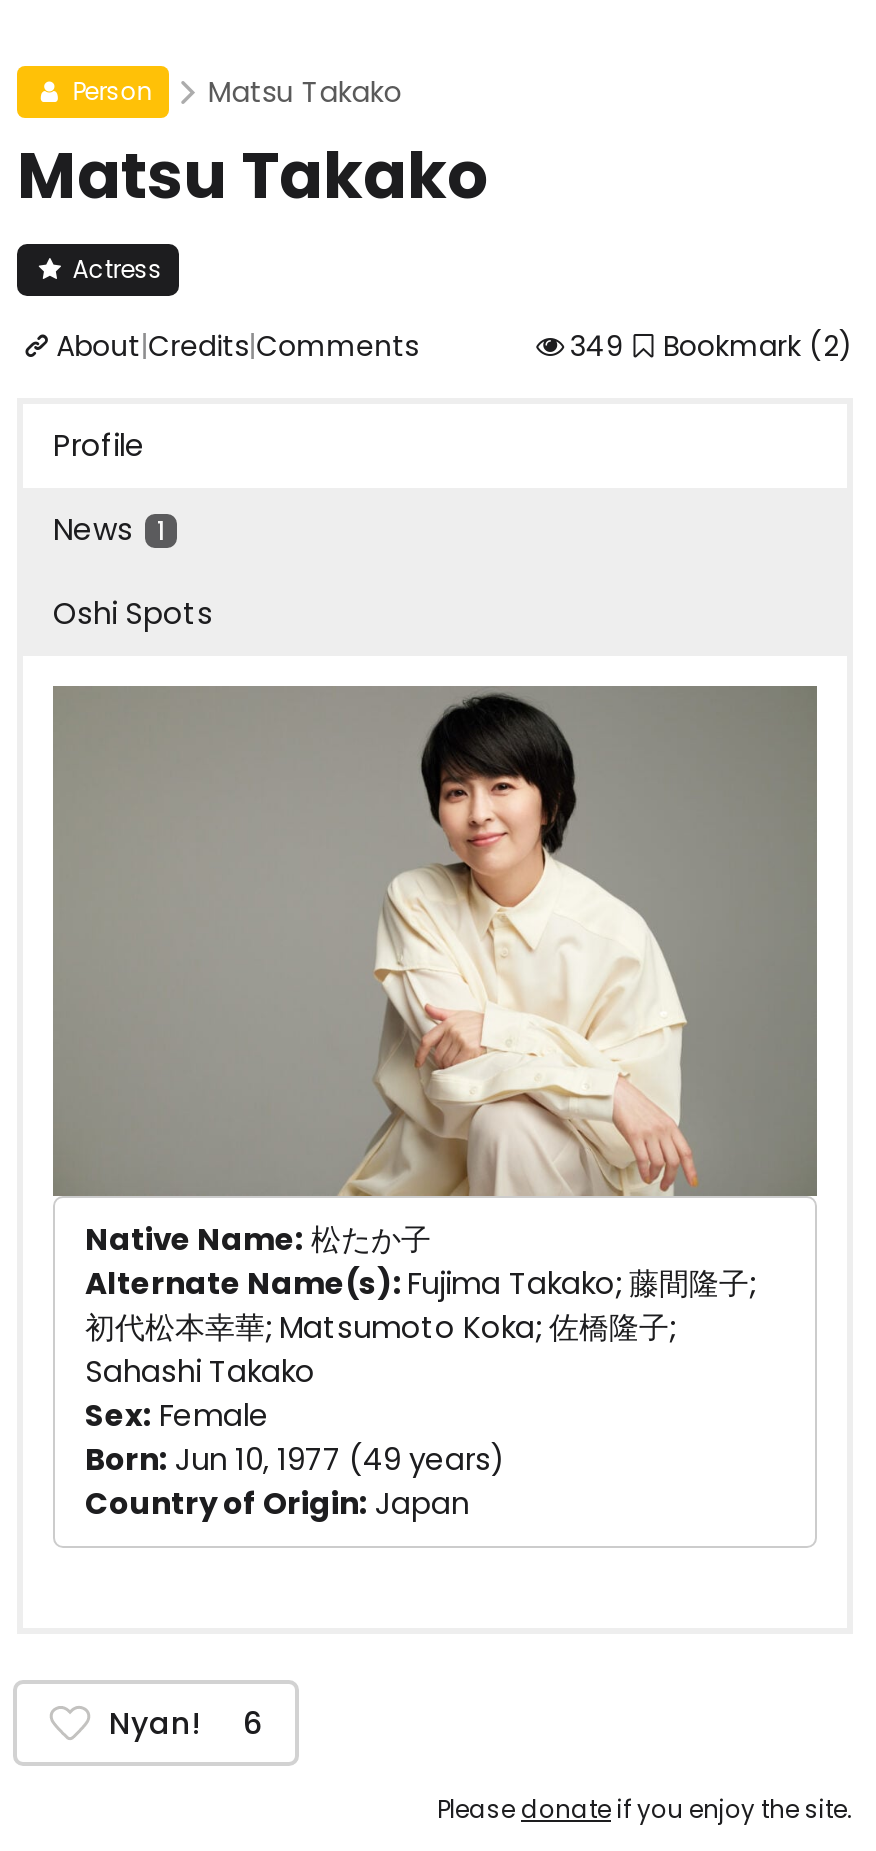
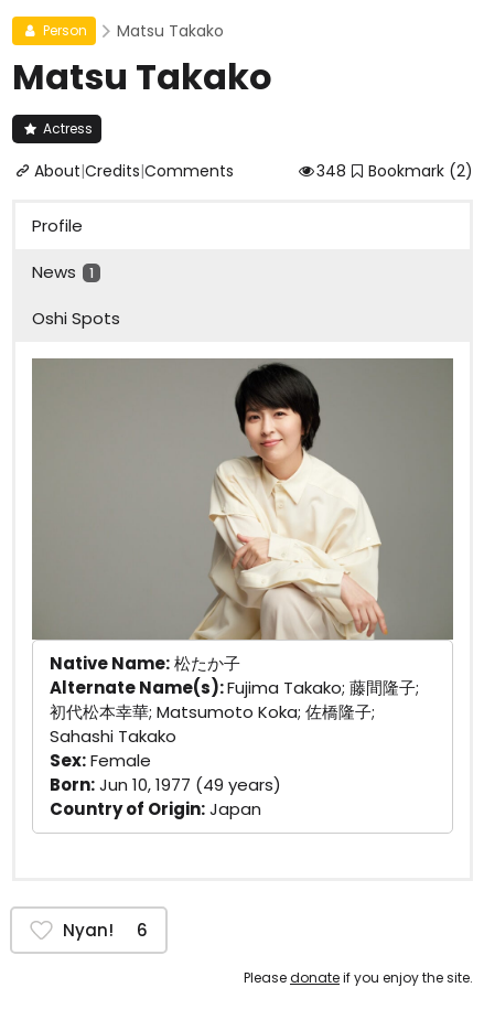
[570,326,853,366] 349 Bookmark (2) -> [317,160,473,182] 348 Bookmark (2)

